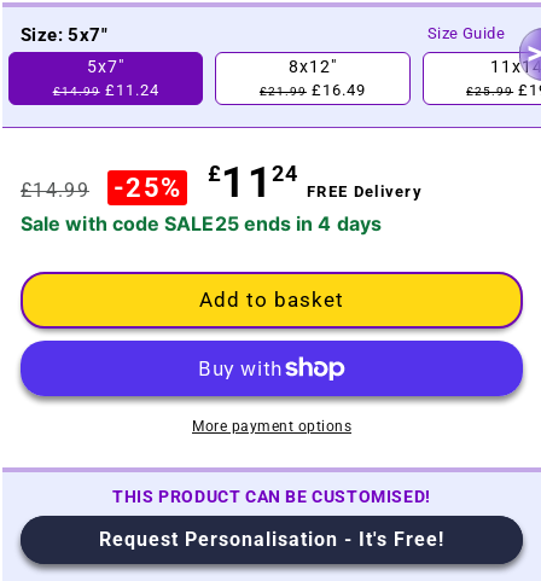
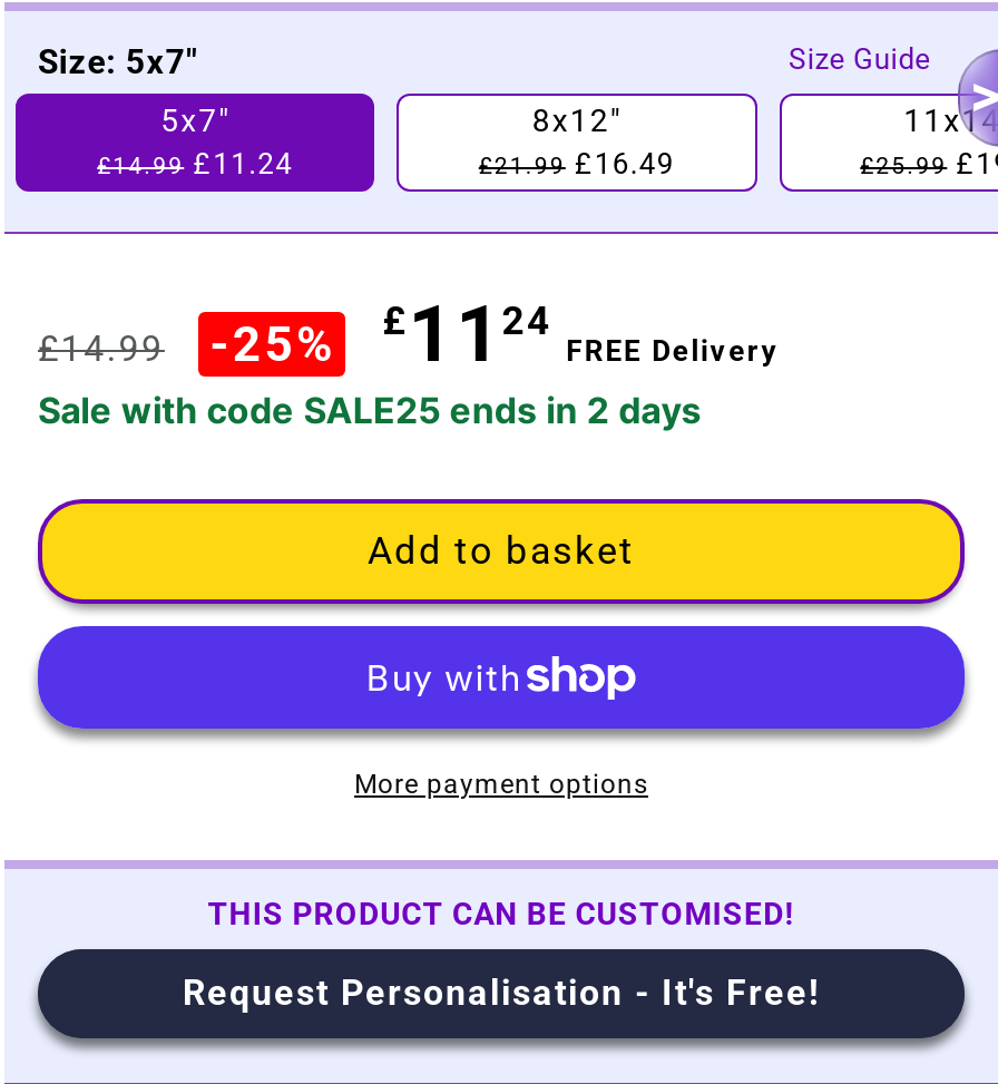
[21,211,381,235] Sale with code SALE25 ends in 4 days -> [38,388,701,432] Sale with code SALE25 ends in 2 days

